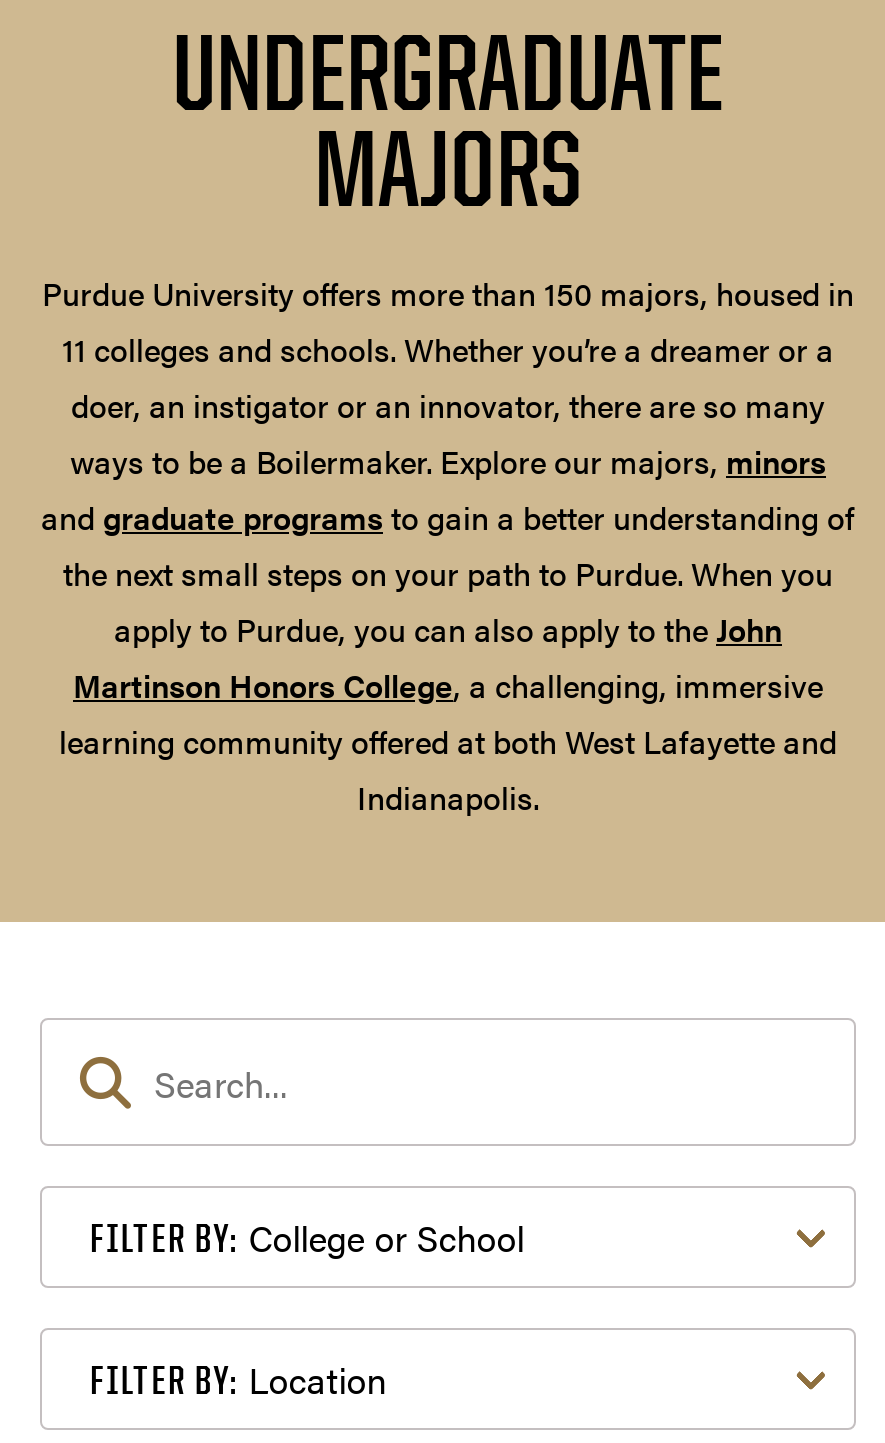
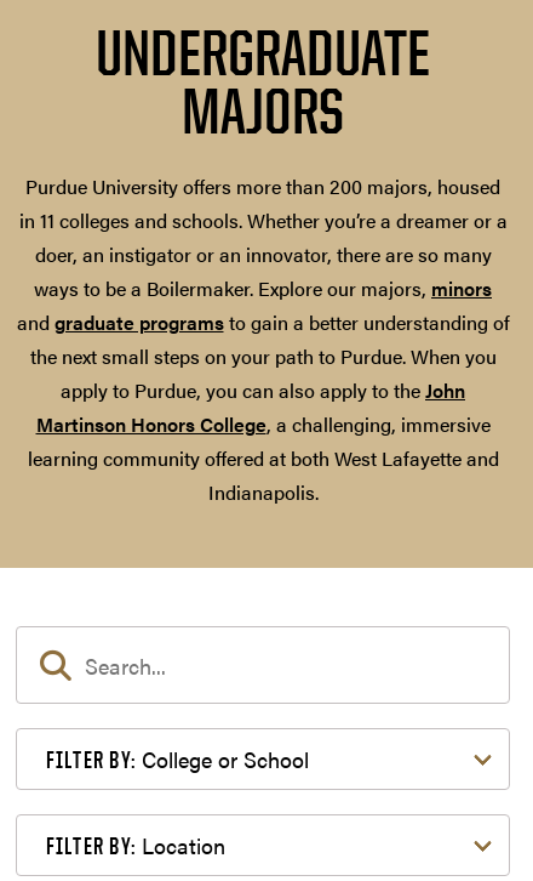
[42,270,854,372] Purdue University offers more than 150 majors, housed in | 11 colleges and schools. Whether you’re a dreamer or a -> [19,173,507,234] Purdue University offers more than 200 majors, housed | in 11 colleges and schools. Whether you’re a dreamer or a

